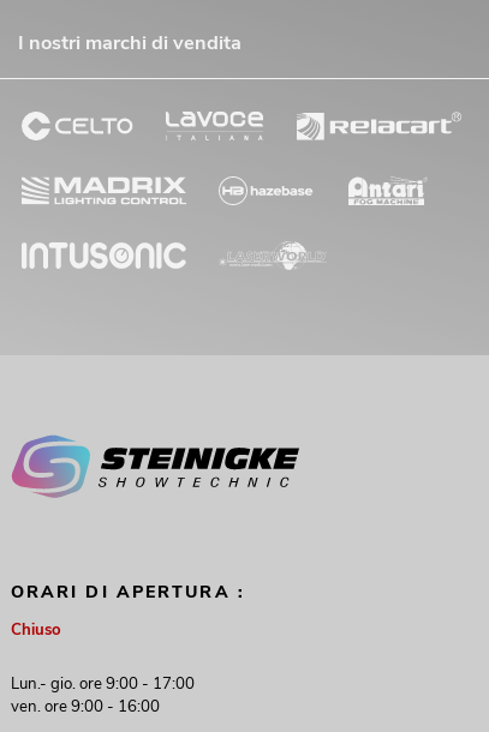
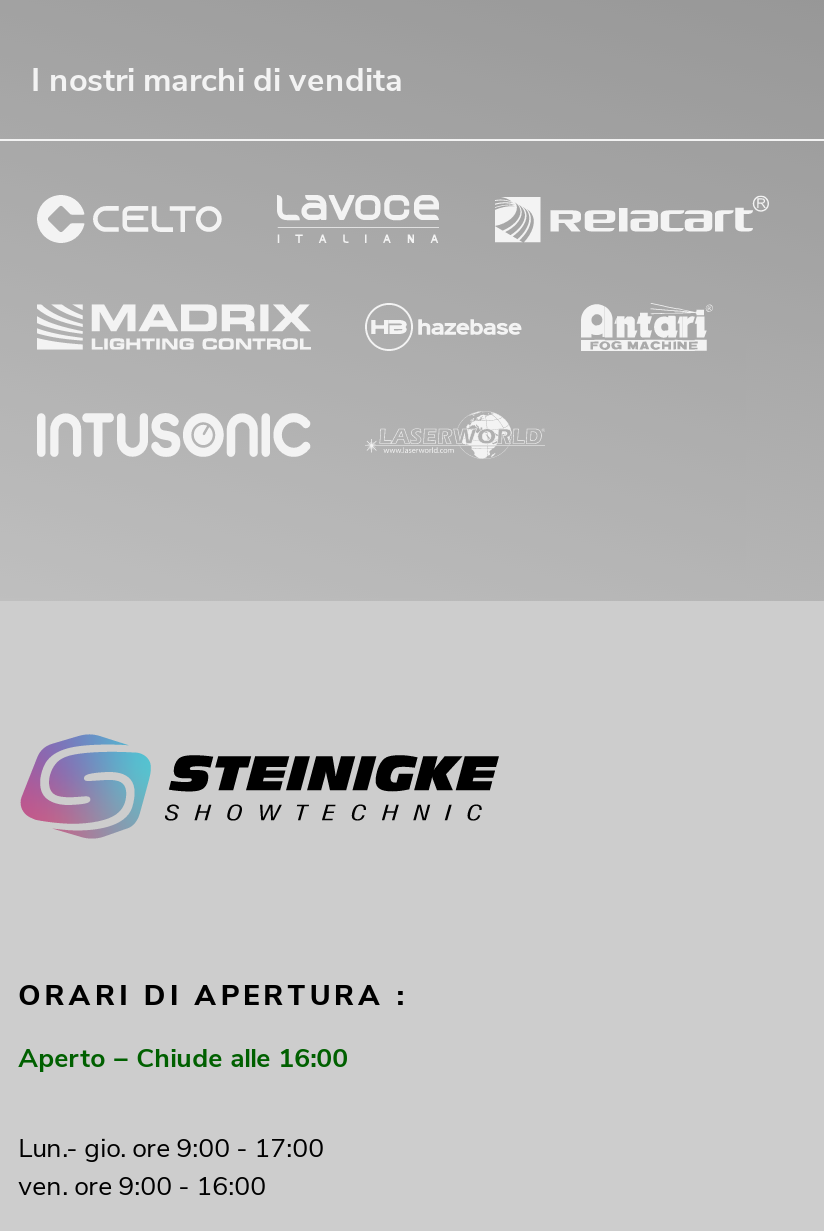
[10,619,61,640] Chiuso -> [18,1040,348,1076] Aperto – Chiude alle 16:00

